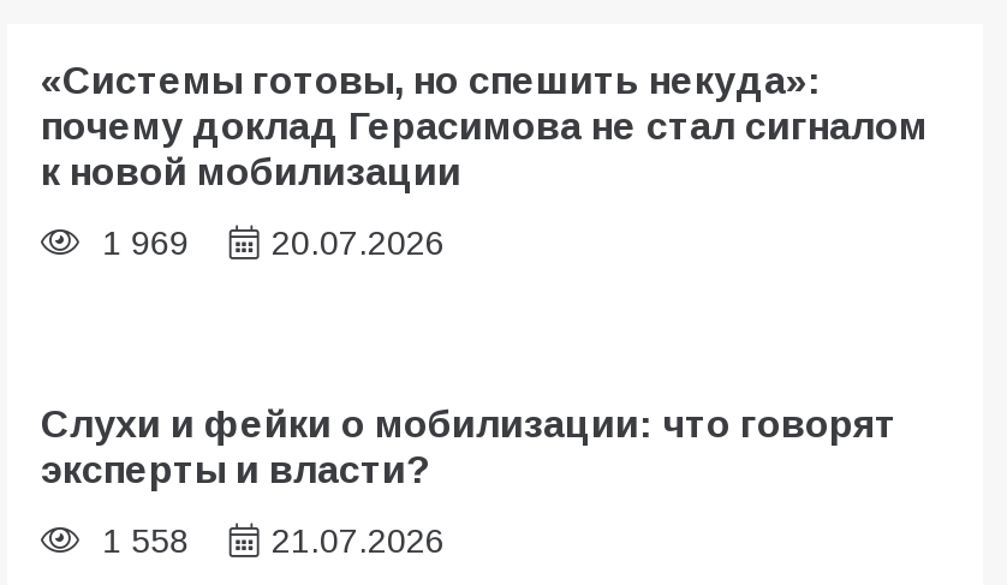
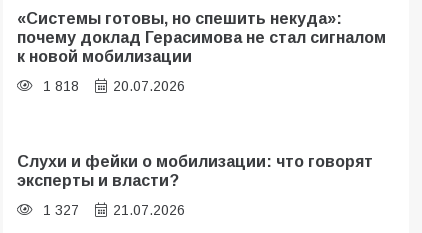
[93,223,189,262] 1 969 -> [39,78,79,94] 1 818
[93,521,189,559] 1 558 -> [39,202,79,218] 1 327

